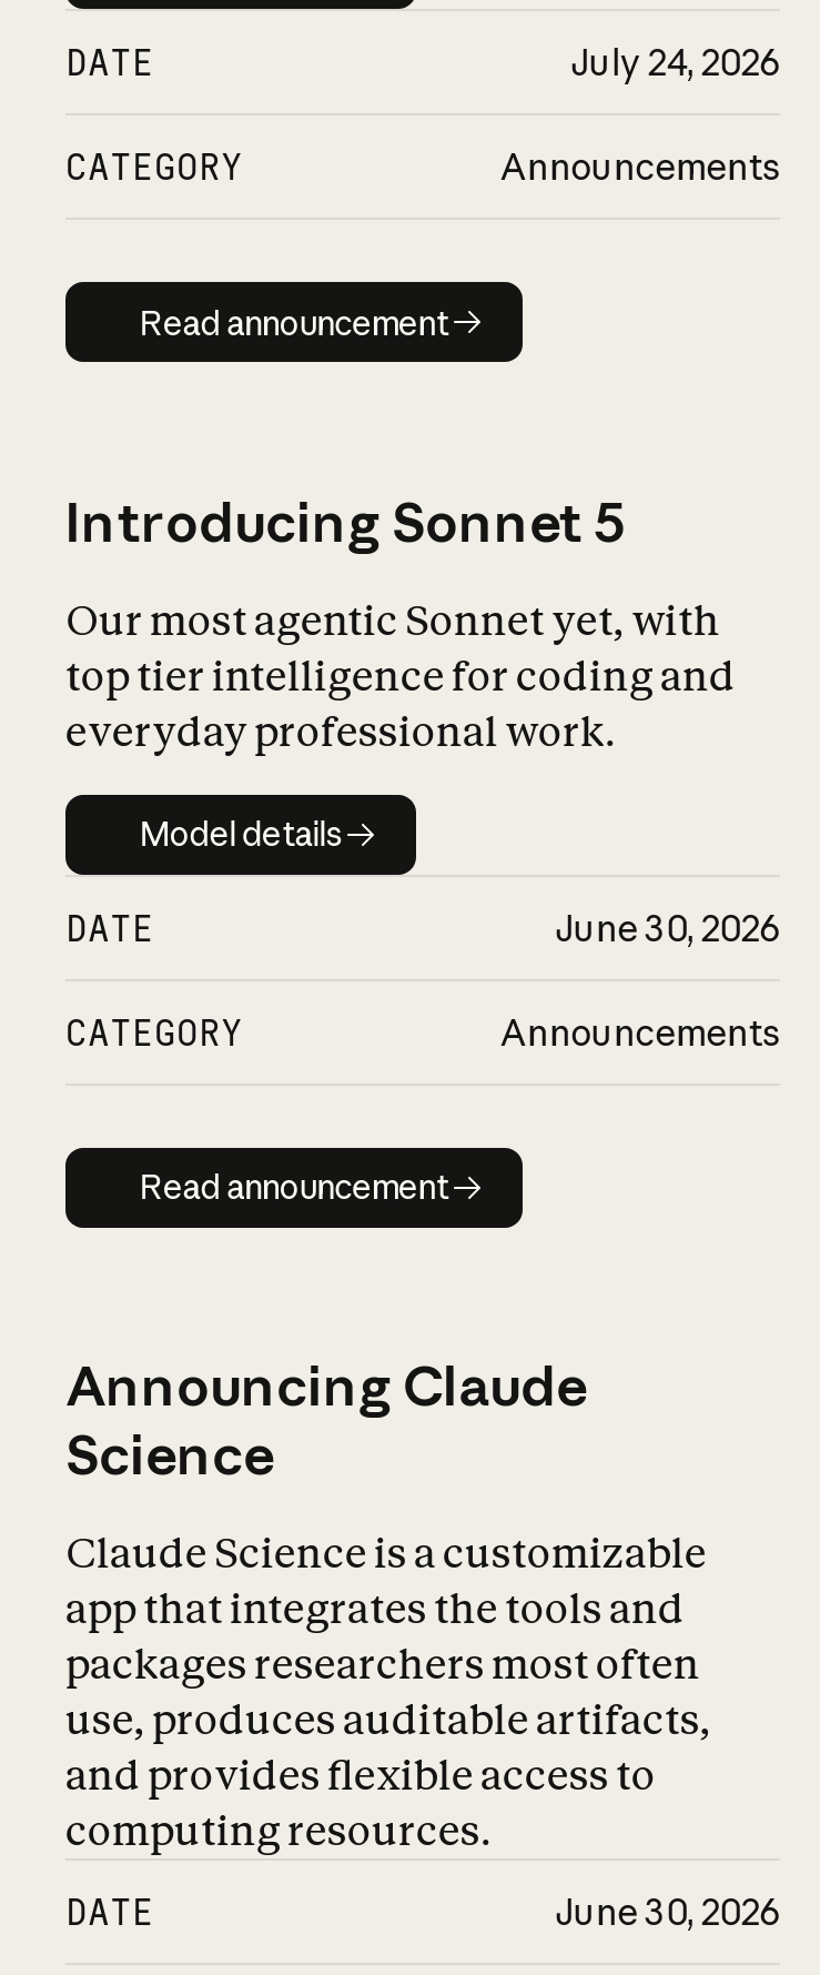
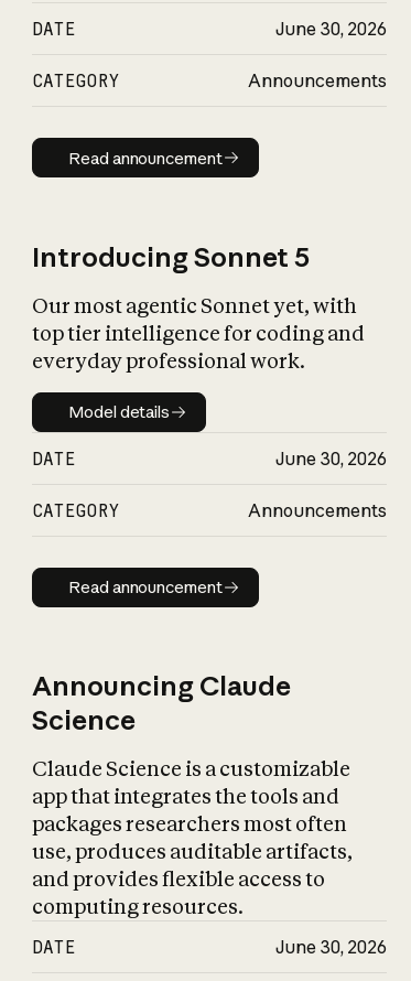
[571,40,780,84] July 24, 2026 -> [275,18,387,40] June 30, 2026

